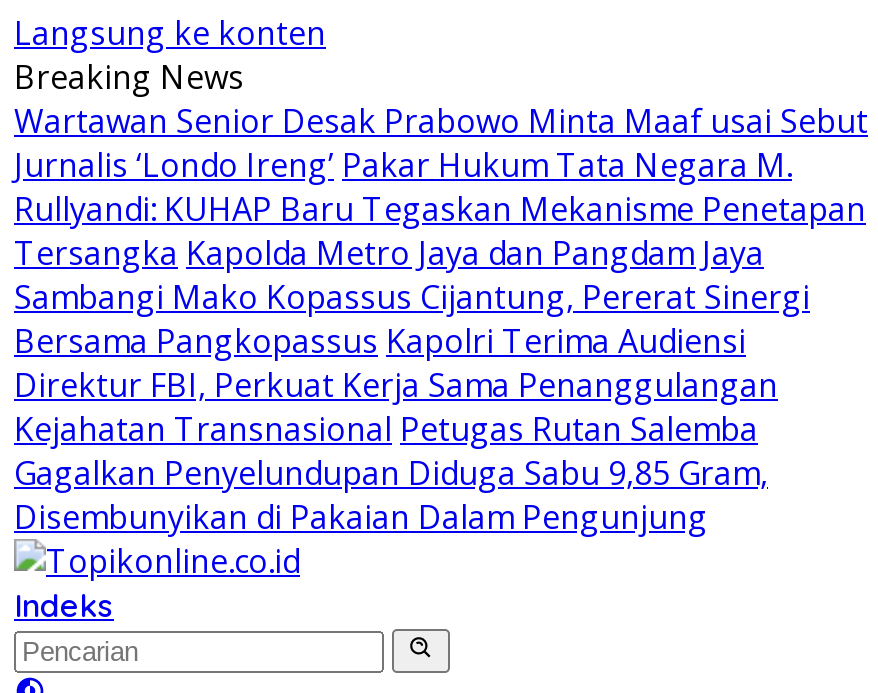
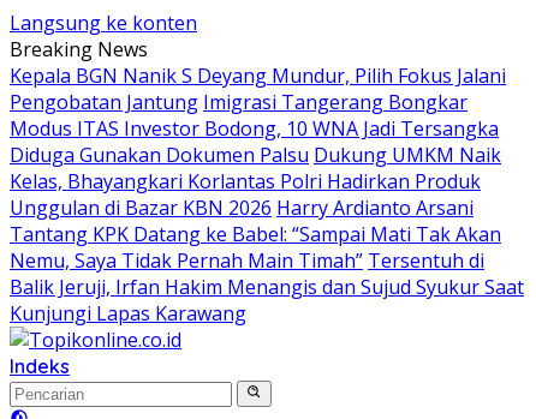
[14,99,868,539] Wartawan Senior Desak Prabowo Minta Maaf usai Sebut | Jurnalis ‘Londo Ireng’ Pakar Hukum Tata Negara M. | Rullyandi: KUHAP Baru Tegaskan Mekanisme Penetapan | Tersangka Kapolda Metro Jaya dan Pangdam Jaya | Sambangi Mako Kopassus Cijantung, Pererat Sinergi | Bersama Pangkopassus Kapolri Terima Audiensi | Direktur FBI, Perkuat Kerja Sama Penanggulangan | Kejahatan Transnasional Petugas Rutan Salemba | Gagalkan Penyelundupan Diduga Sabu 9,85 Gram, | Disembunyikan di Pakaian Dalam Pengunjung -> [10,62,524,327] Kepala BGN Nanik S Deyang Mundur, Pilih Fokus Jalani | Pengobatan Jantung Imigrasi Tangerang Bongkar | Modus ITAS Investor Bodong, 10 WNA Jadi Tersangka | Diduga Gunakan Dokumen Palsu Dukung UMKM Naik | Kelas, Bhayangkari Korlantas Polri Hadirkan Produk | Unggulan di Bazar KBN 2026 Harry Ardianto Arsani | Tantang KPK Datang ke Babel: “Sampai Mati Tak Akan | Nemu, Saya Tidak Pernah Main Timah” Tersentuh di | Balik Jeruji, Irfan Hakim Menangis dan Sujud Syukur Saat | Kunjungi Lapas Karawang

